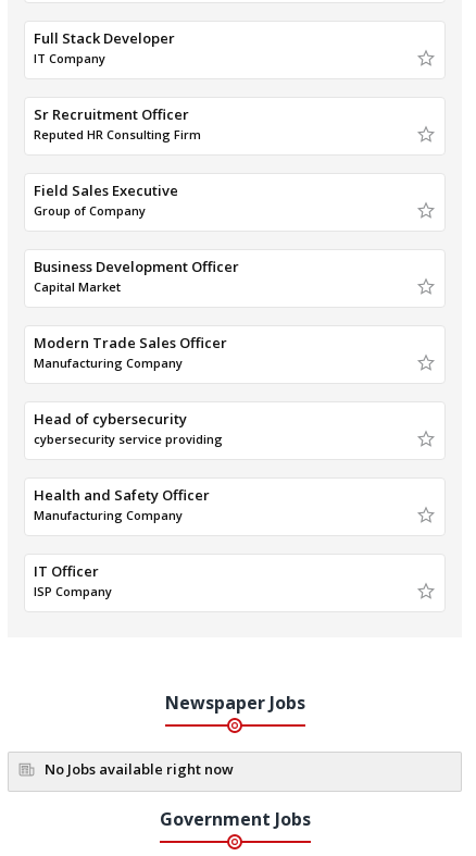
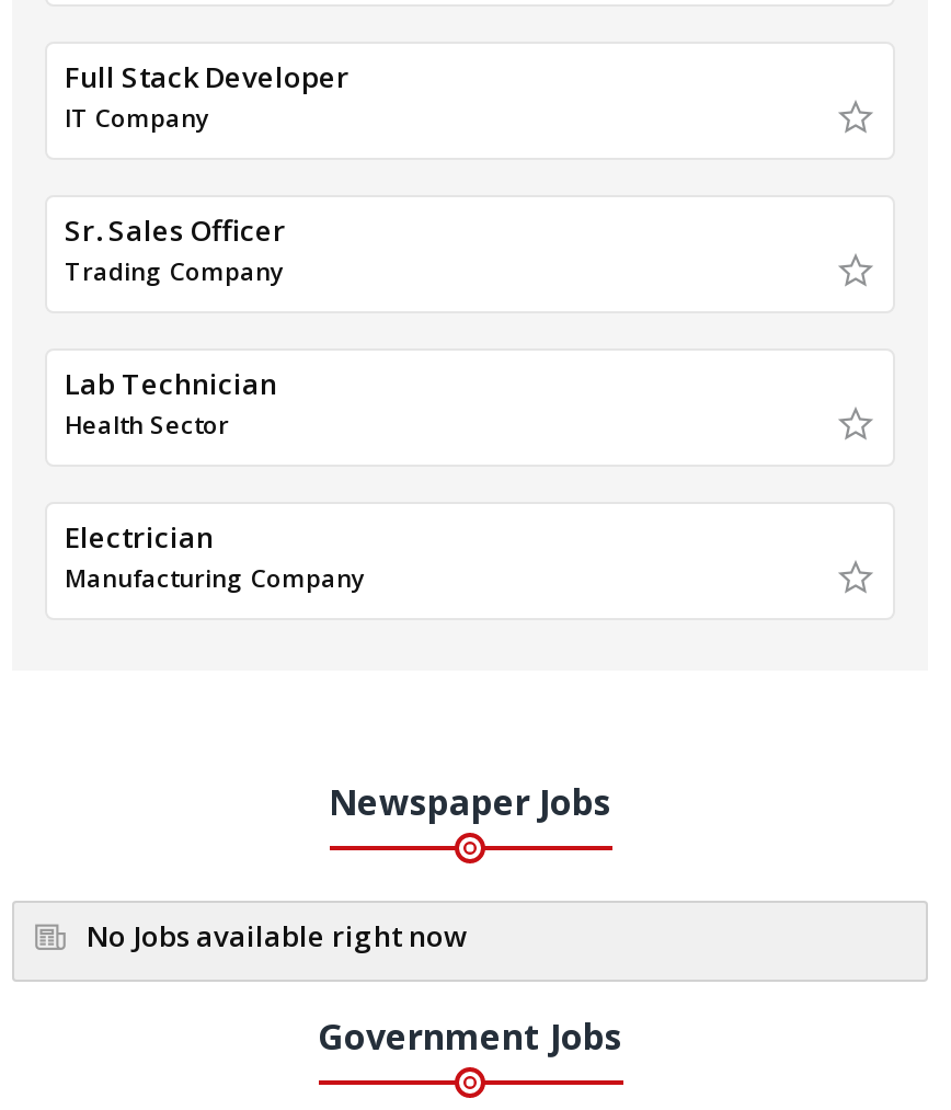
[34,104,239,352] Sr Recruitment Officer | Reputed HR Consulting Firm | Field Sales Executive | Group of Company | Business Development Officer | Capital Market | Modern Trade Sales Officer -> [65,210,286,556] Sr. Sales Officer | Trading Company | Lab Technician | Health Sector | Electrician
[34,409,223,599] Head of cybersecurity | cybersecurity service providing | Health and Safety Officer | Manufacturing Company | IT Officer | ISP Company -> none

